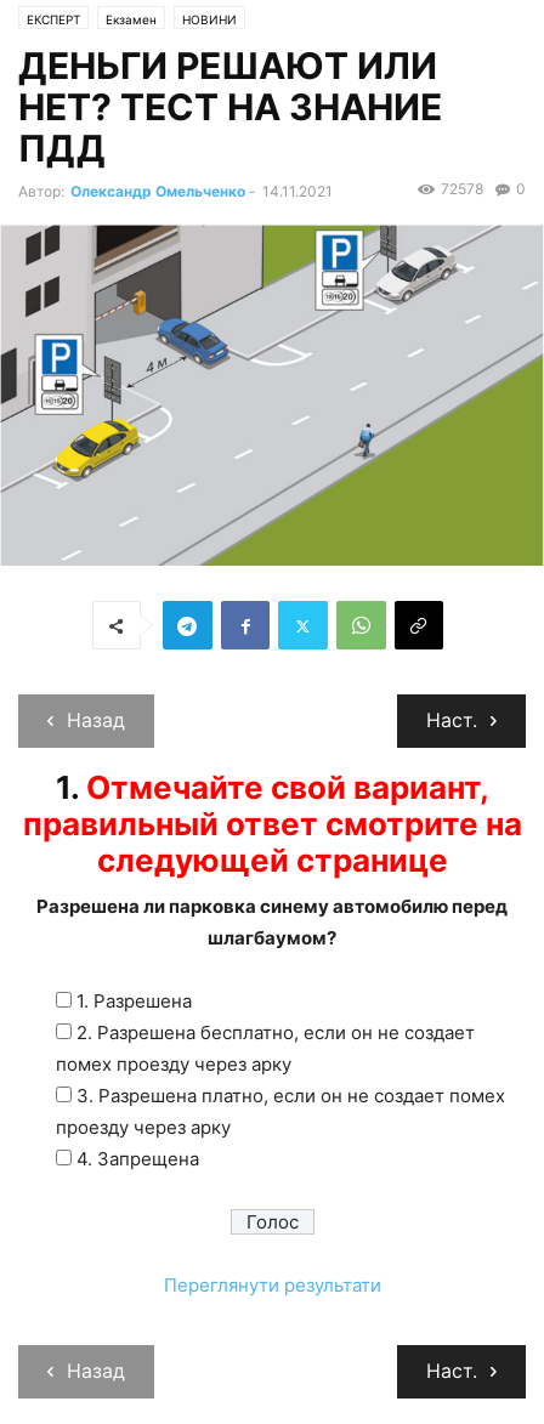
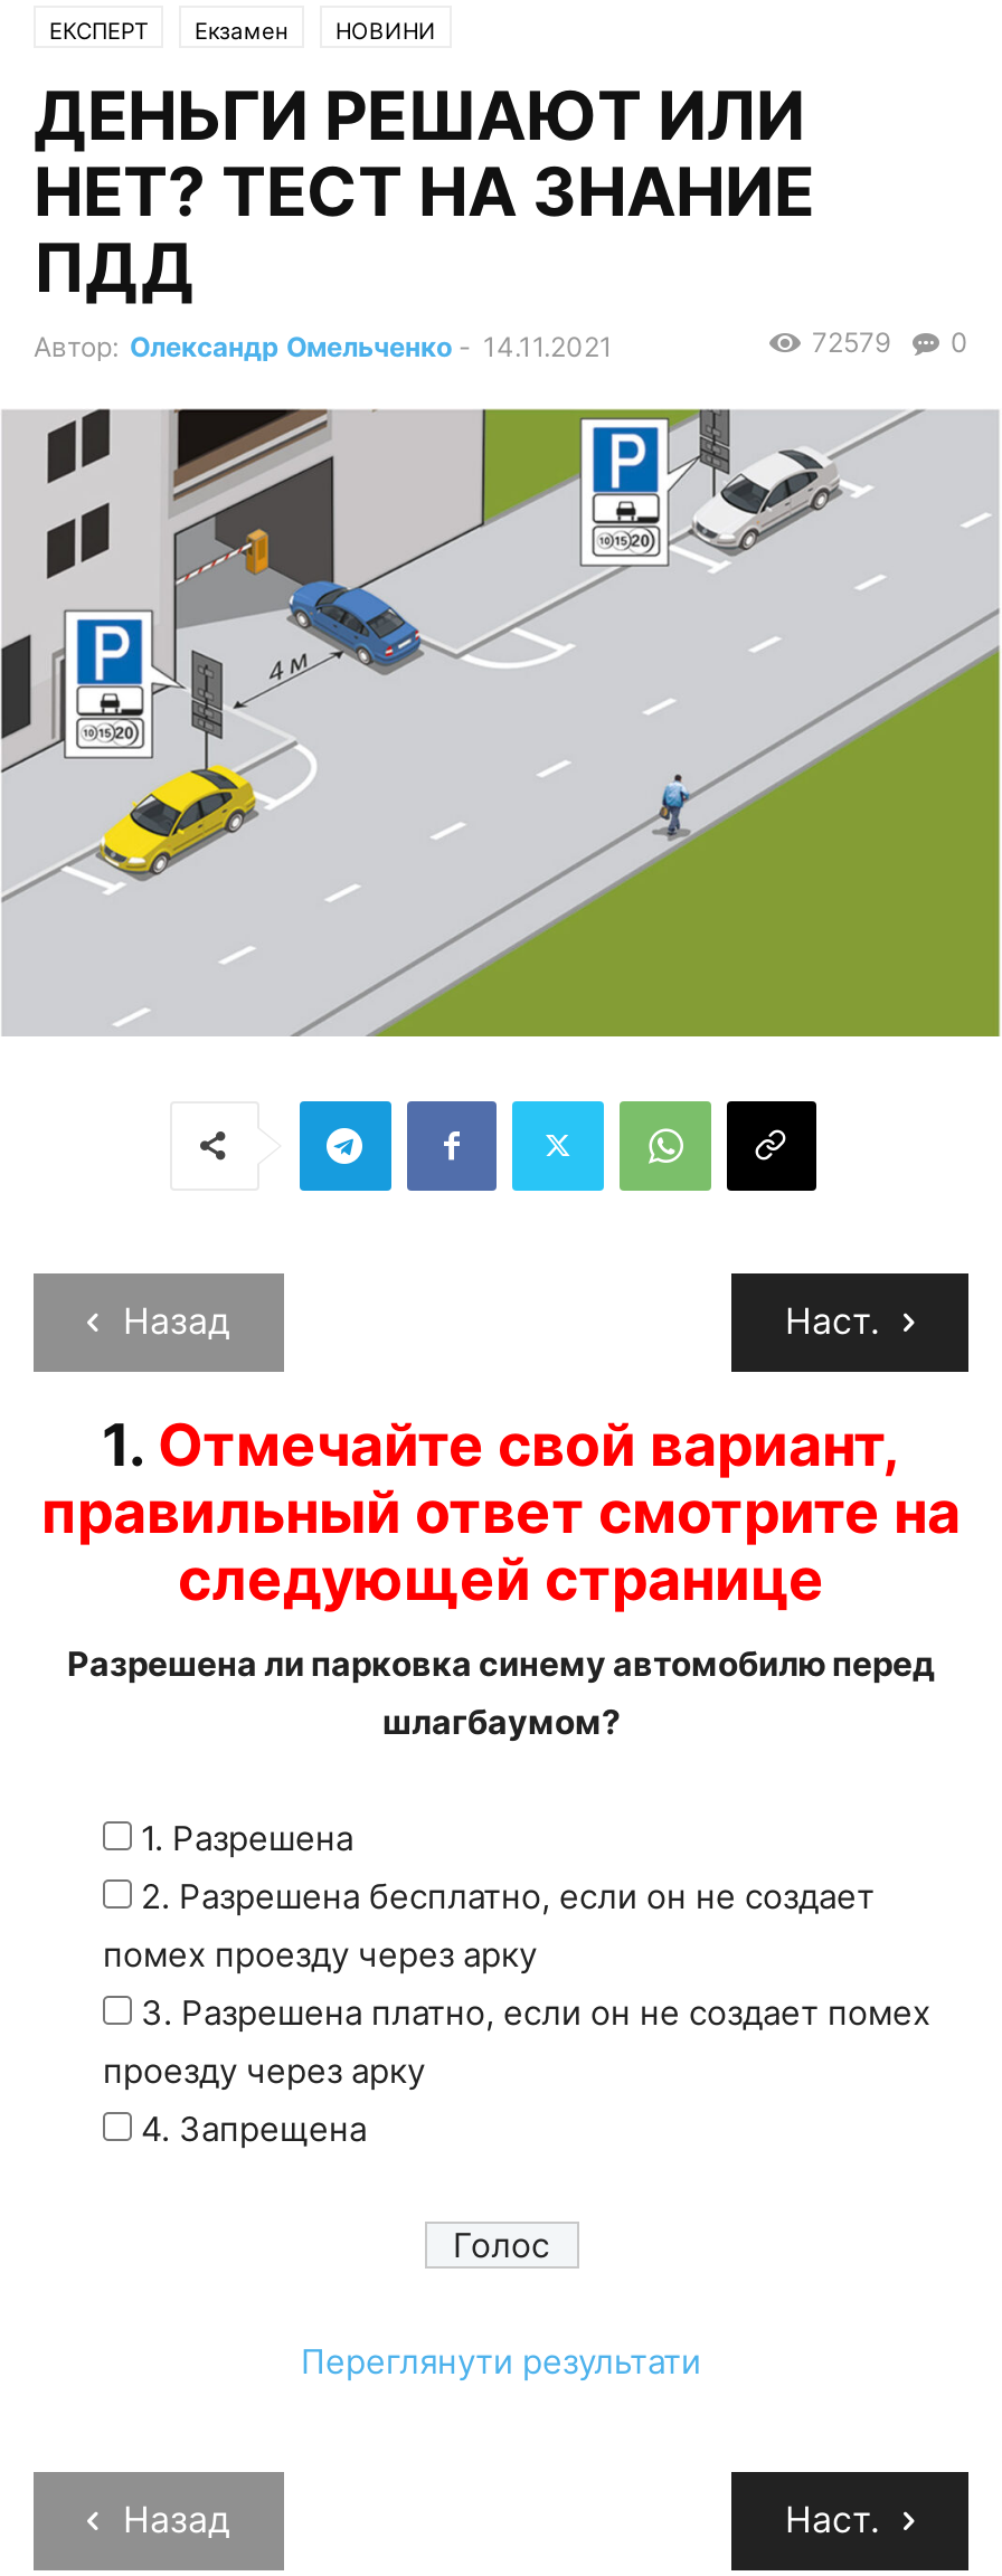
[441,180,526,198] 72578 0 -> [812,325,968,359] 72579 0

